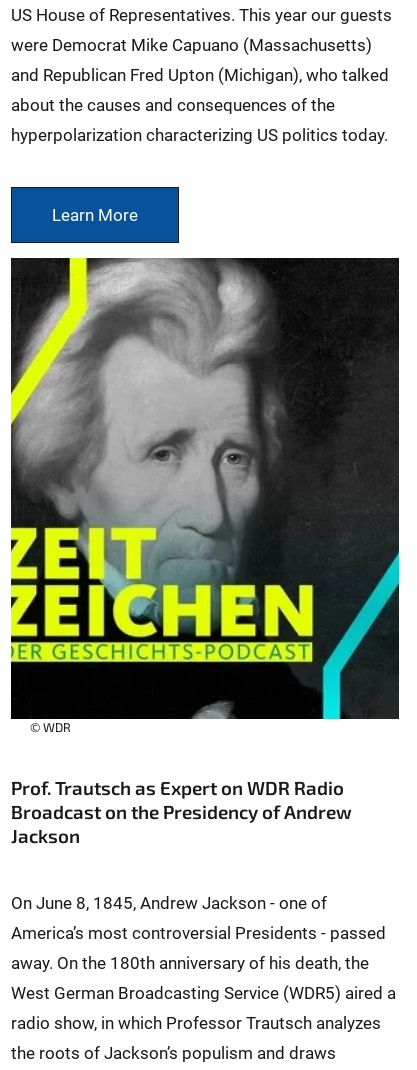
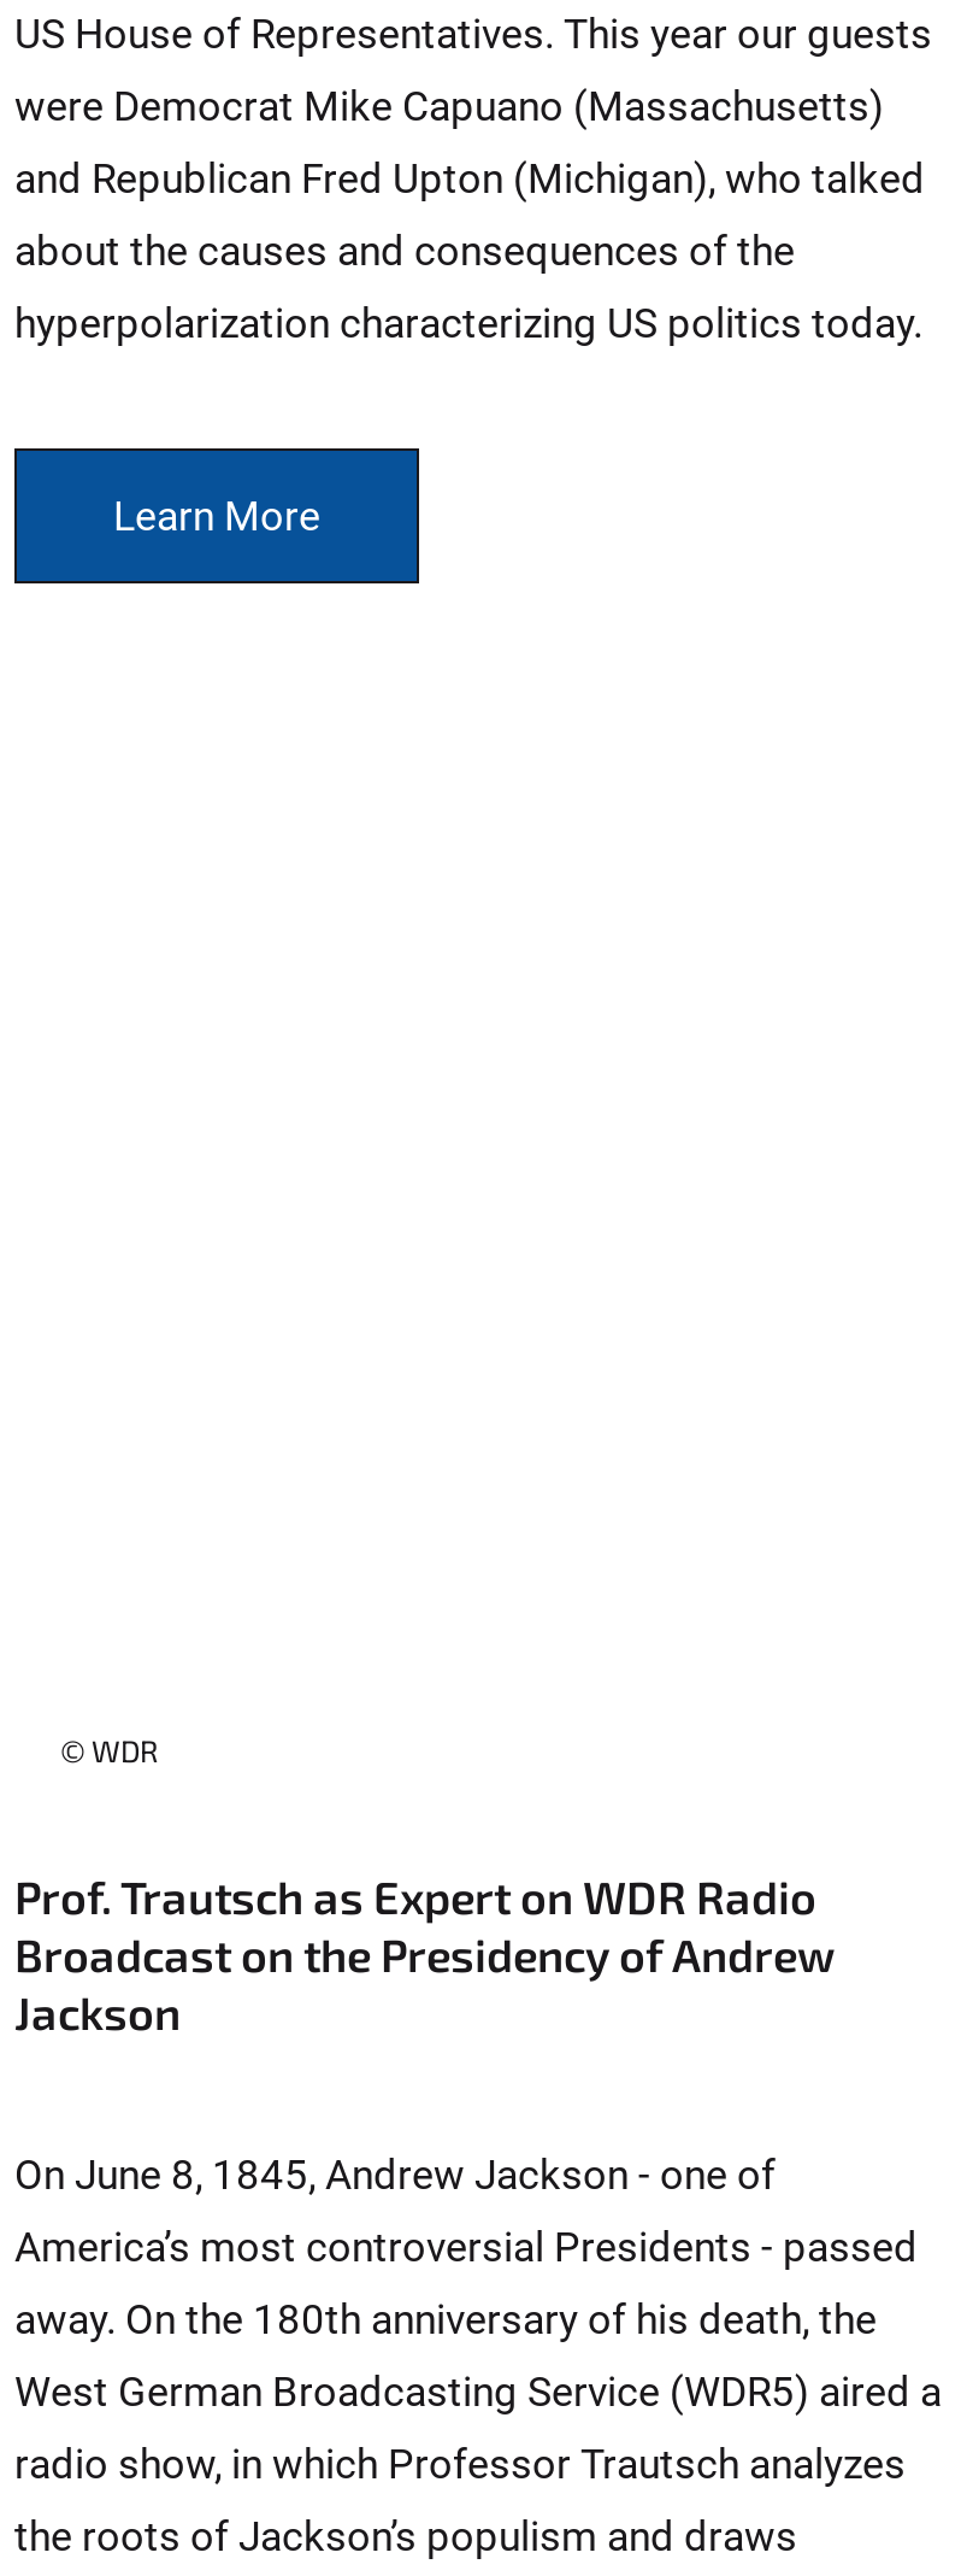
[10,257,400,720] [image] -> none

